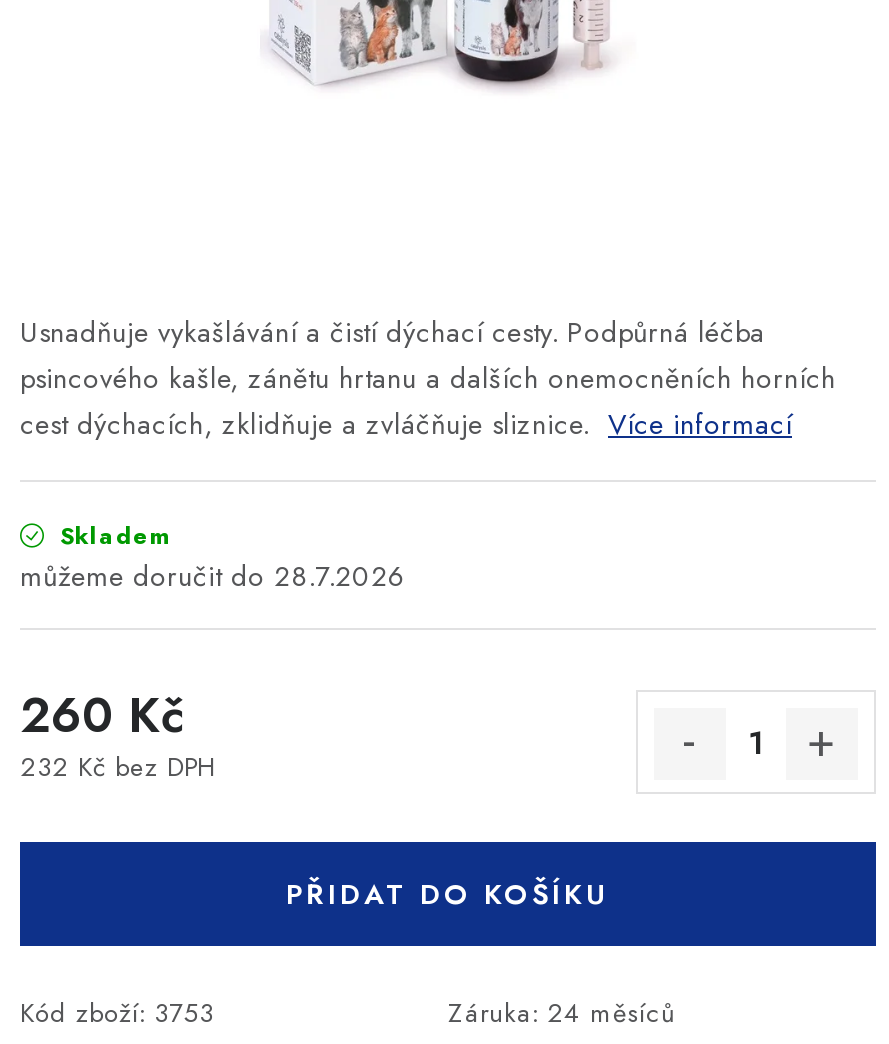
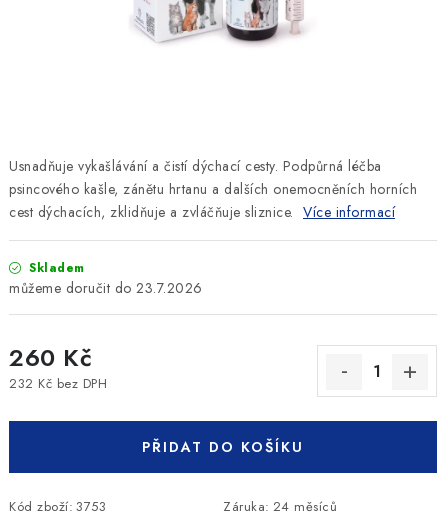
[274,556,407,596] 28.7.2026 -> [136,278,202,298] 23.7.2026

